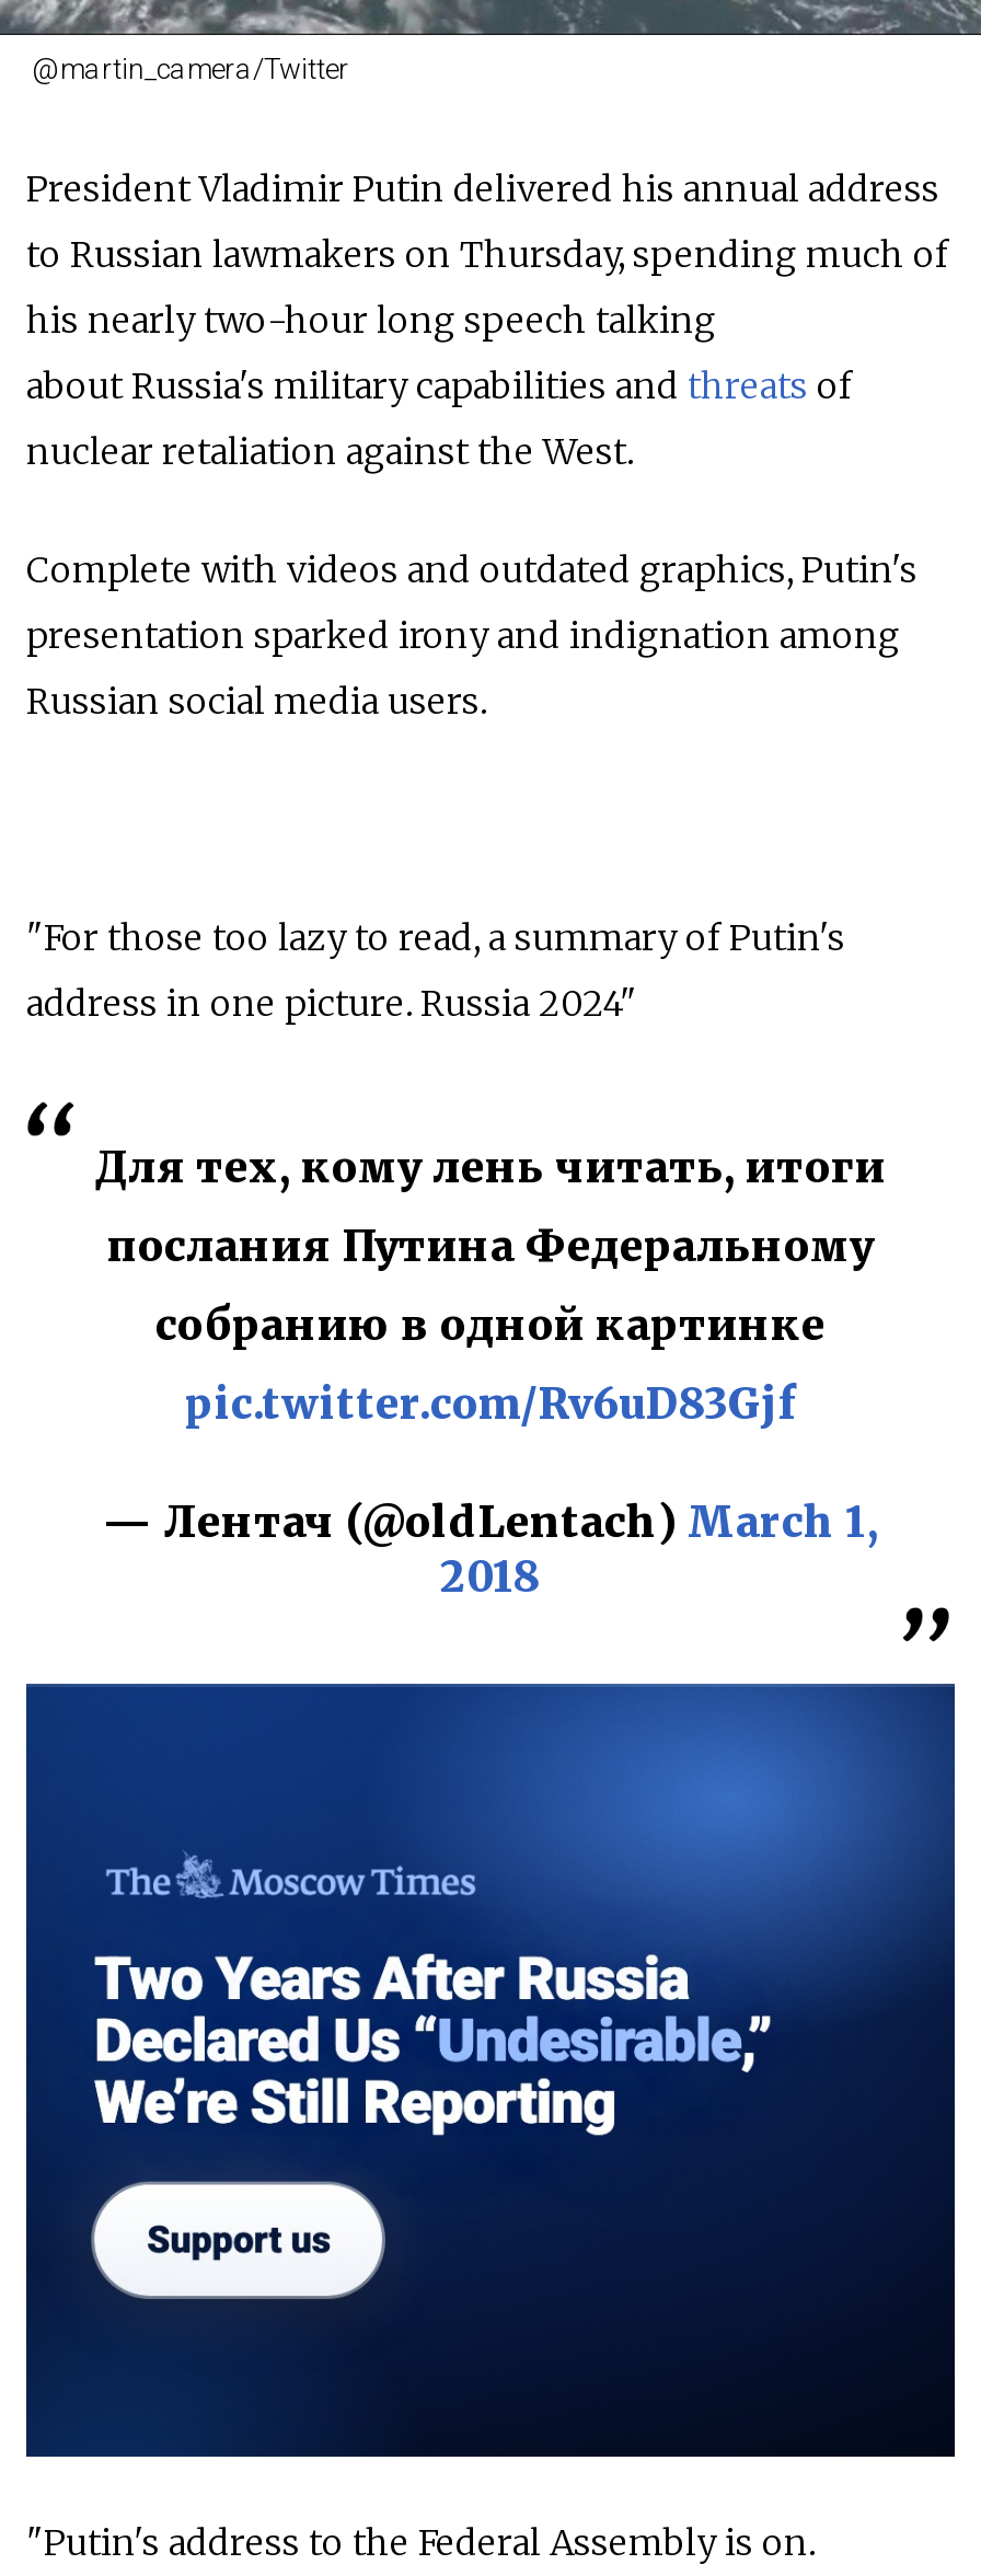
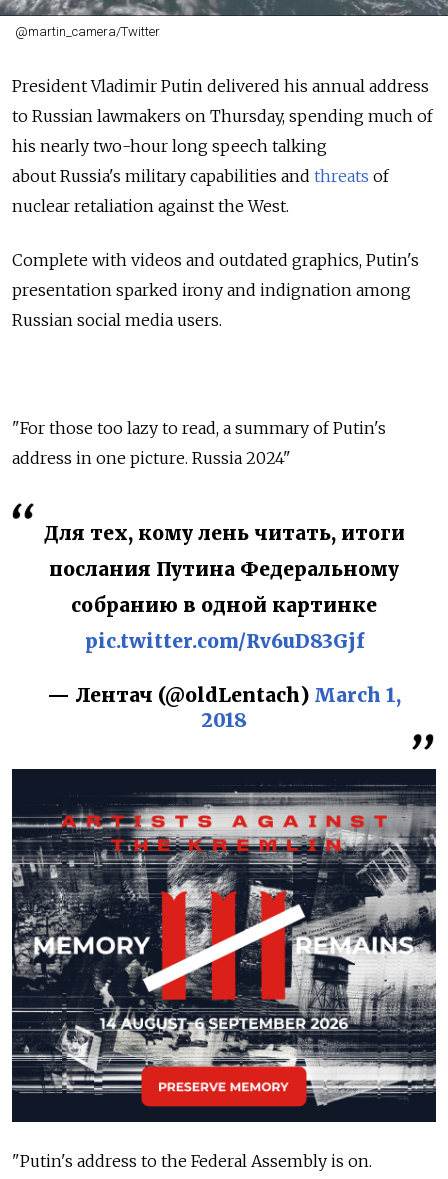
[24,1682,957,2457] [image] -> [11,768,437,1122] [image]

